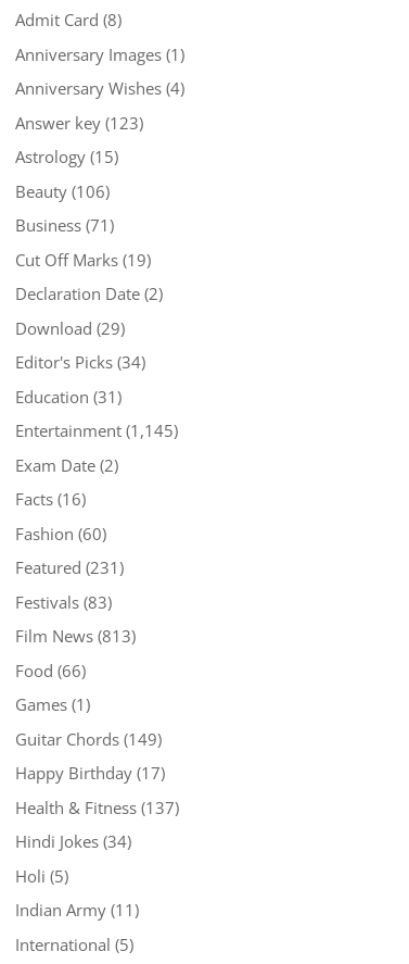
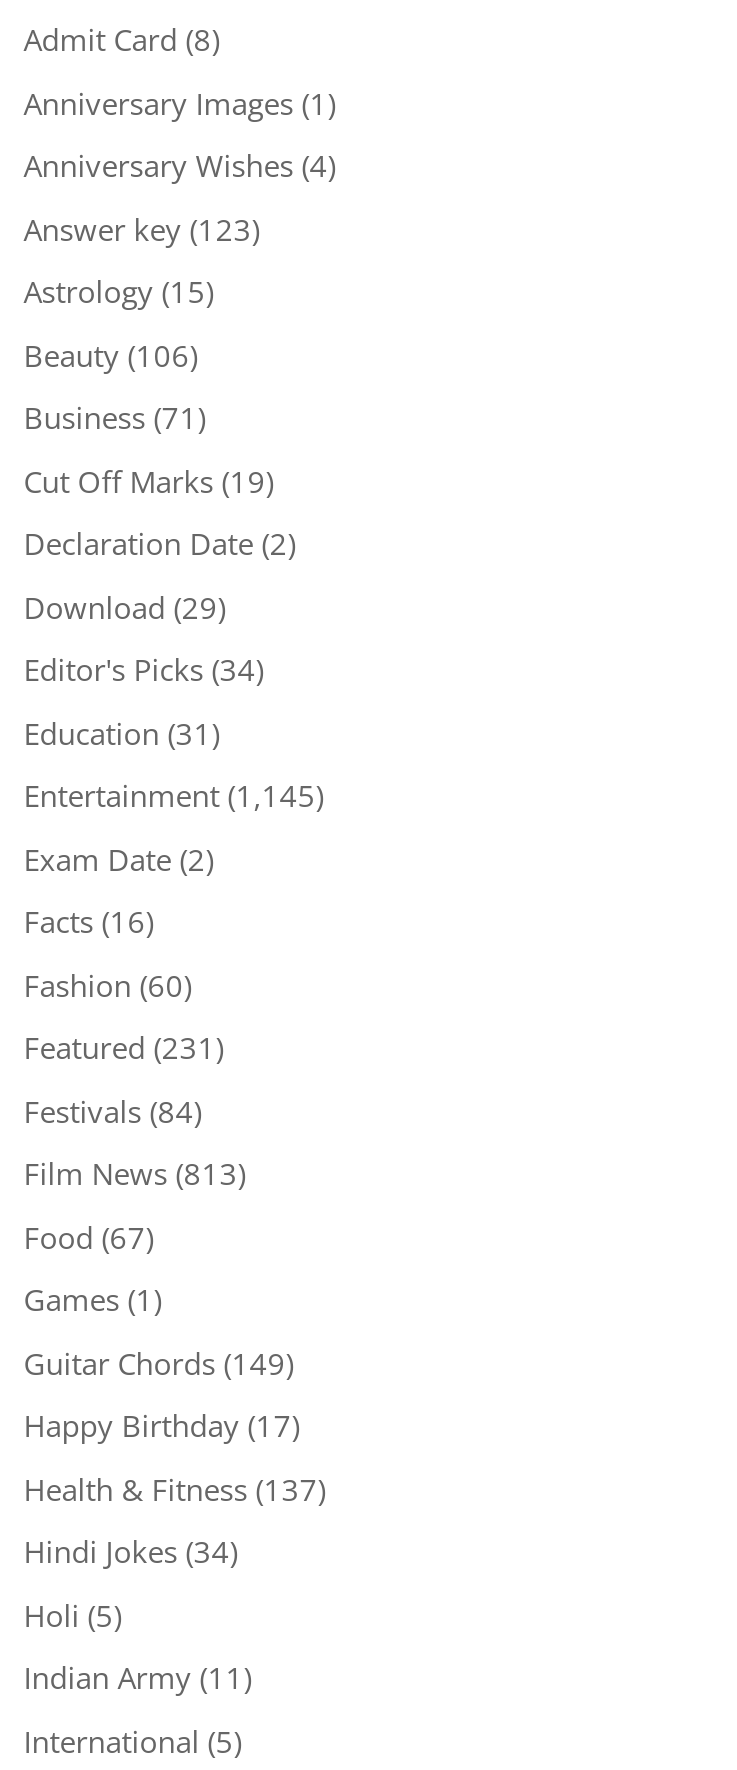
[15,591,112,613] Festivals (83) -> [24,1090,202,1130] Festivals (84)
[15,660,85,681] Food (66) -> [24,1216,154,1256] Food (67)

